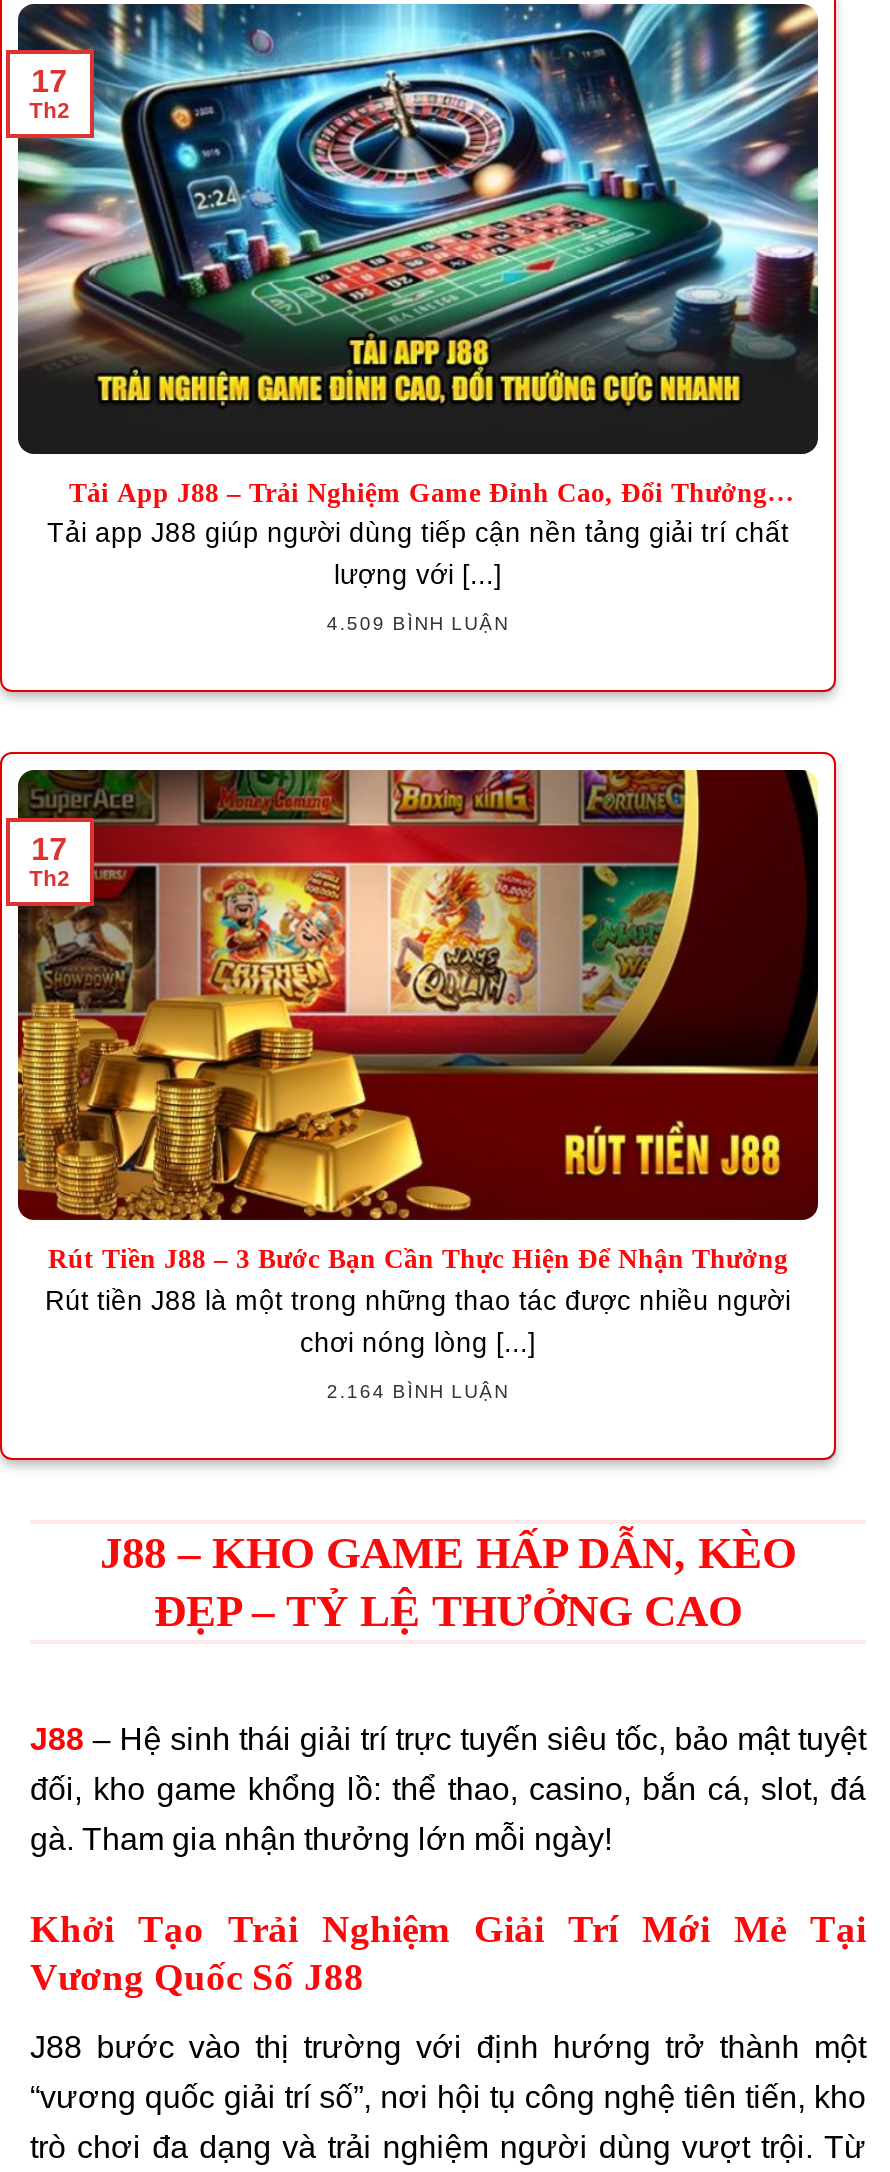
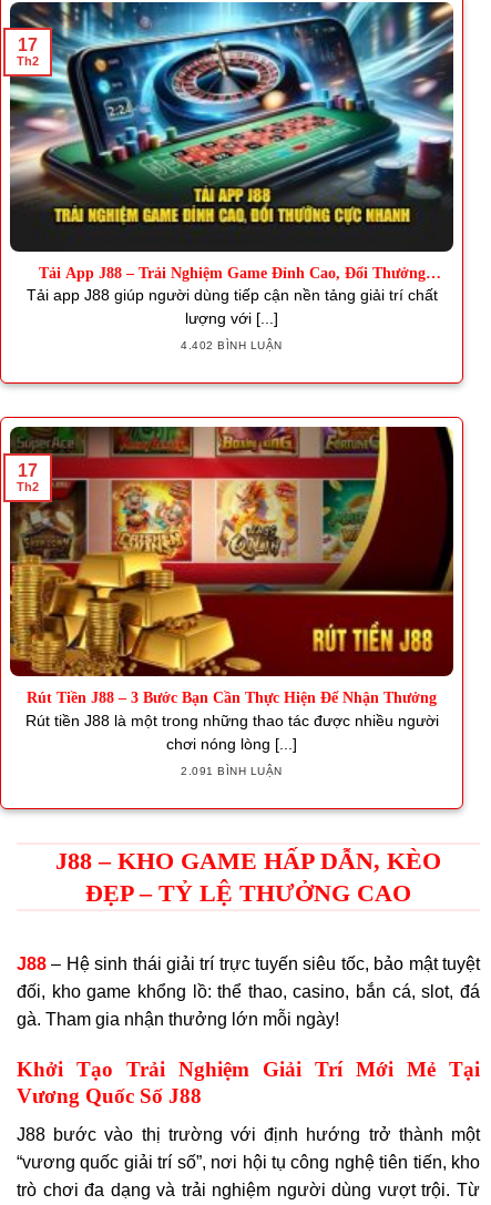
[327,613,509,635] 4.509 BÌNH LUẬN -> [181,340,282,352] 4.402 BÌNH LUẬN
[327,1380,509,1402] 2.164 BÌNH LUẬN -> [181,765,282,777] 2.091 BÌNH LUẬN

